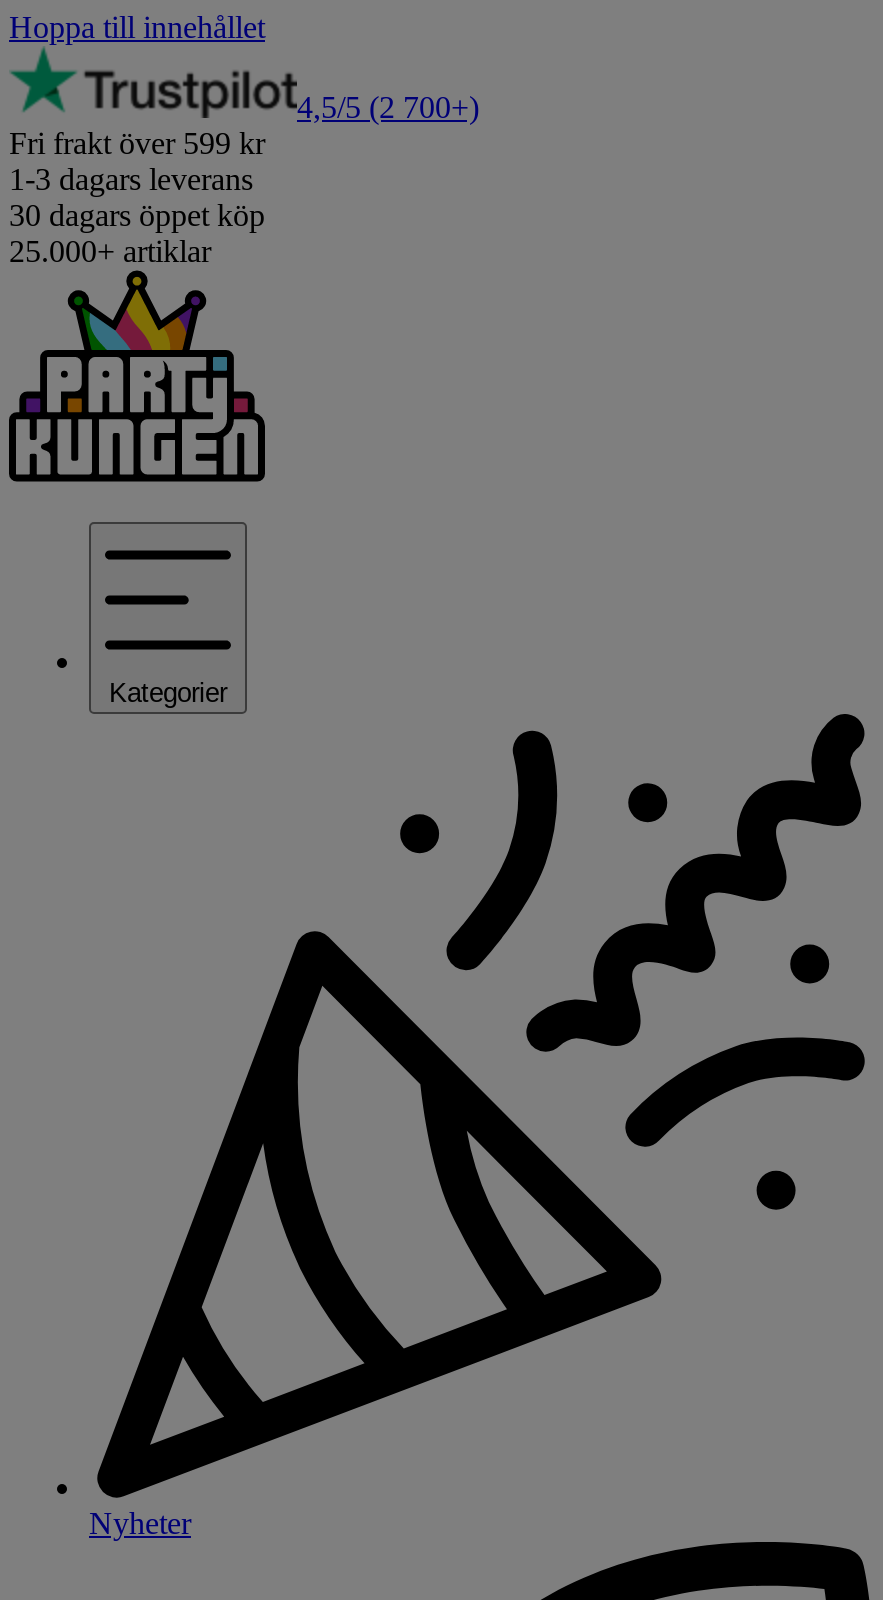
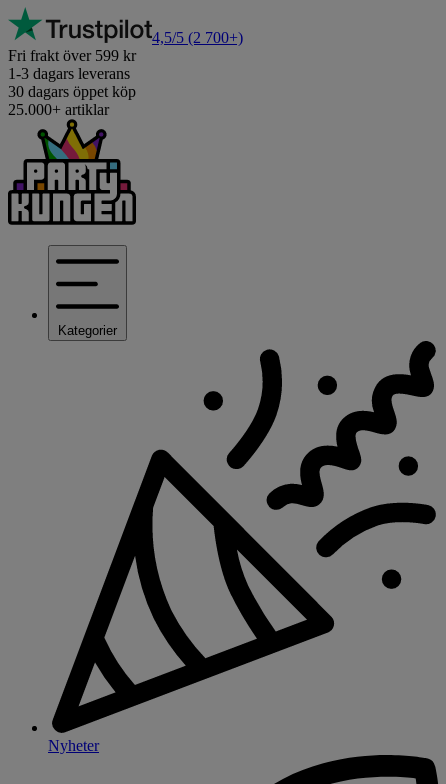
[9,10,265,44] Hoppa till innehållet -> none

